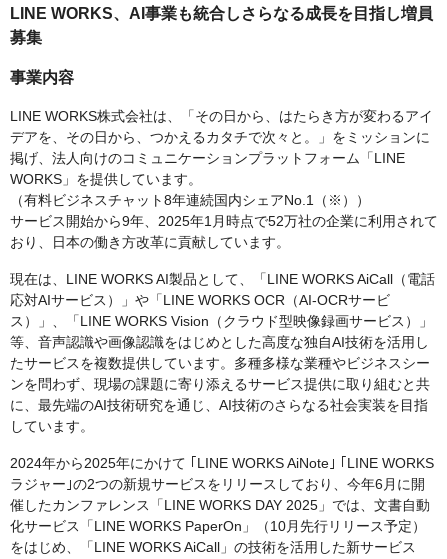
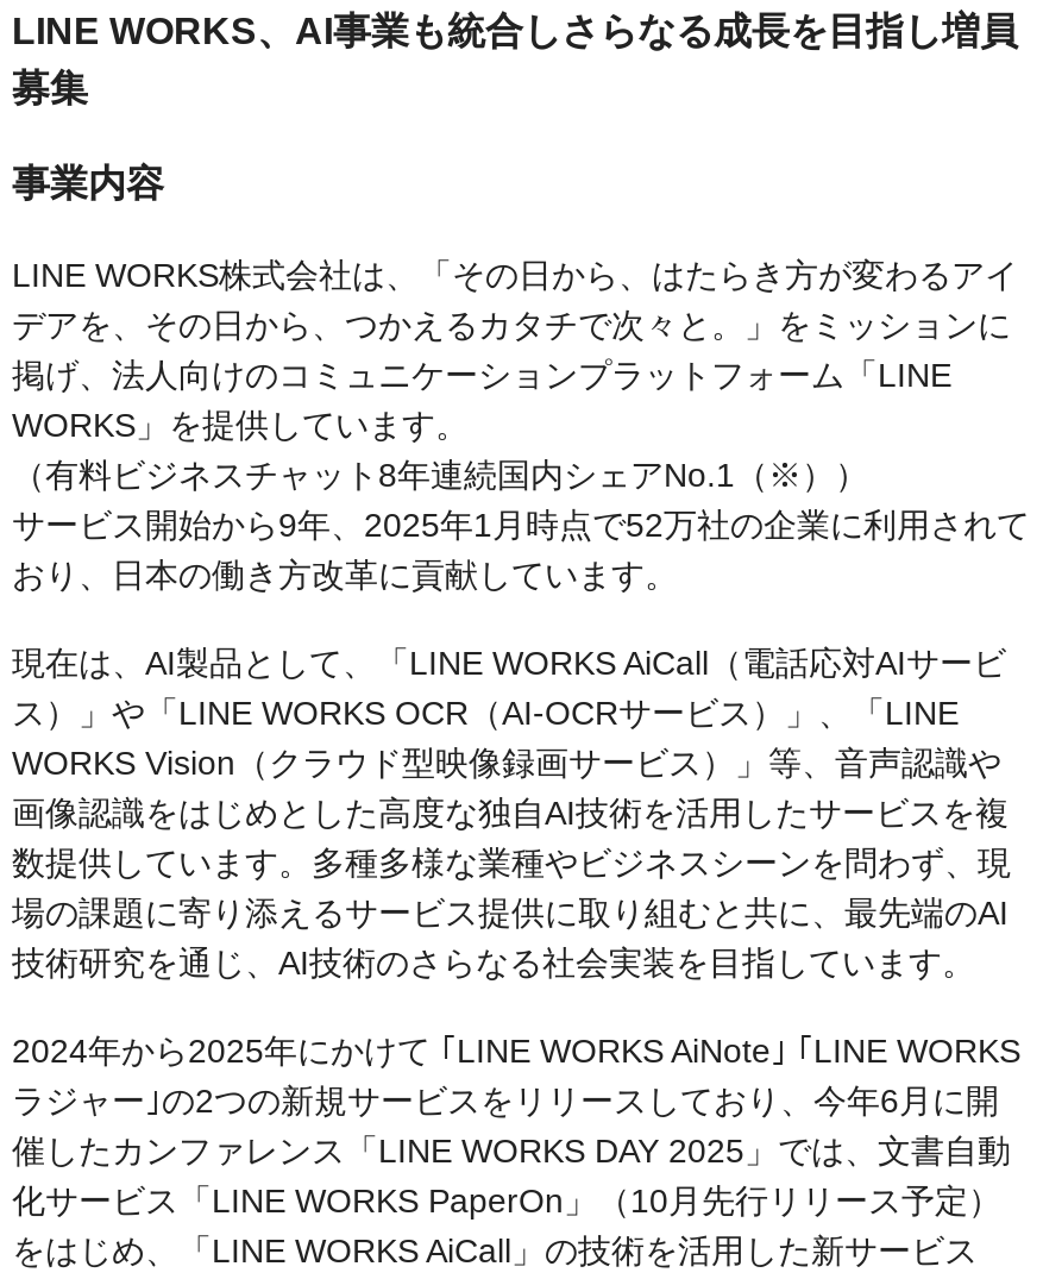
[10,271,435,434] 現在は、LINE WORKS AI製品として、「LINE WORKS AiCall（電話 | 応対AIサービス）」や「LINE WORKS OCR（AI-OCRサービ | ス）」、「LINE WORKS Vision（クラウド型映像録画サービス）」 | 等、音声認識や画像認識をはじめとした高度な独自AI技術を活用し | たサービスを複数提供しています。多種多様な業種やビジネスシー | ンを問わず、現場の課題に寄り添えるサービス提供に取り組むと共 | に、最先端のAI技術研究を通じ、AI技術のさらなる社会実装を目指 | しています。 -> [12,644,1011,982] 現在は、AI製品として、「LINE WORKS AiCall（電話応対AIサービ | ス）」や「LINE WORKS OCR（AI-OCRサービス）」、「LINE | WORKS Vision（クラウド型映像録画サービス）」等、音声認識や | 画像認識をはじめとした高度な独自AI技術を活用したサービスを複 | 数提供しています。多種多様な業種やビジネスシーンを問わず、現 | 場の課題に寄り添えるサービス提供に取り組むと共に、最先端のAI | 技術研究を通じ、AI技術のさらなる社会実装を目指しています。

